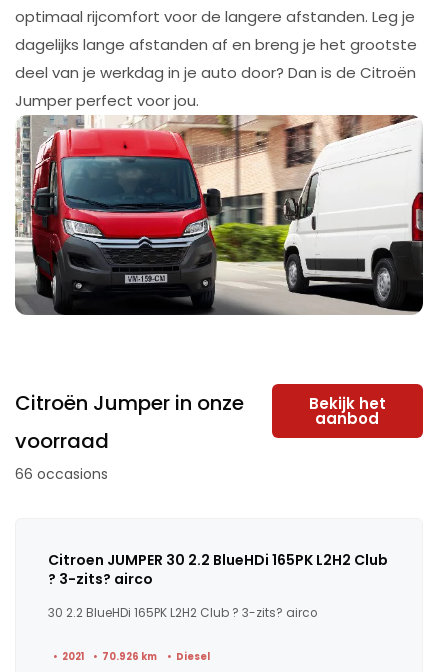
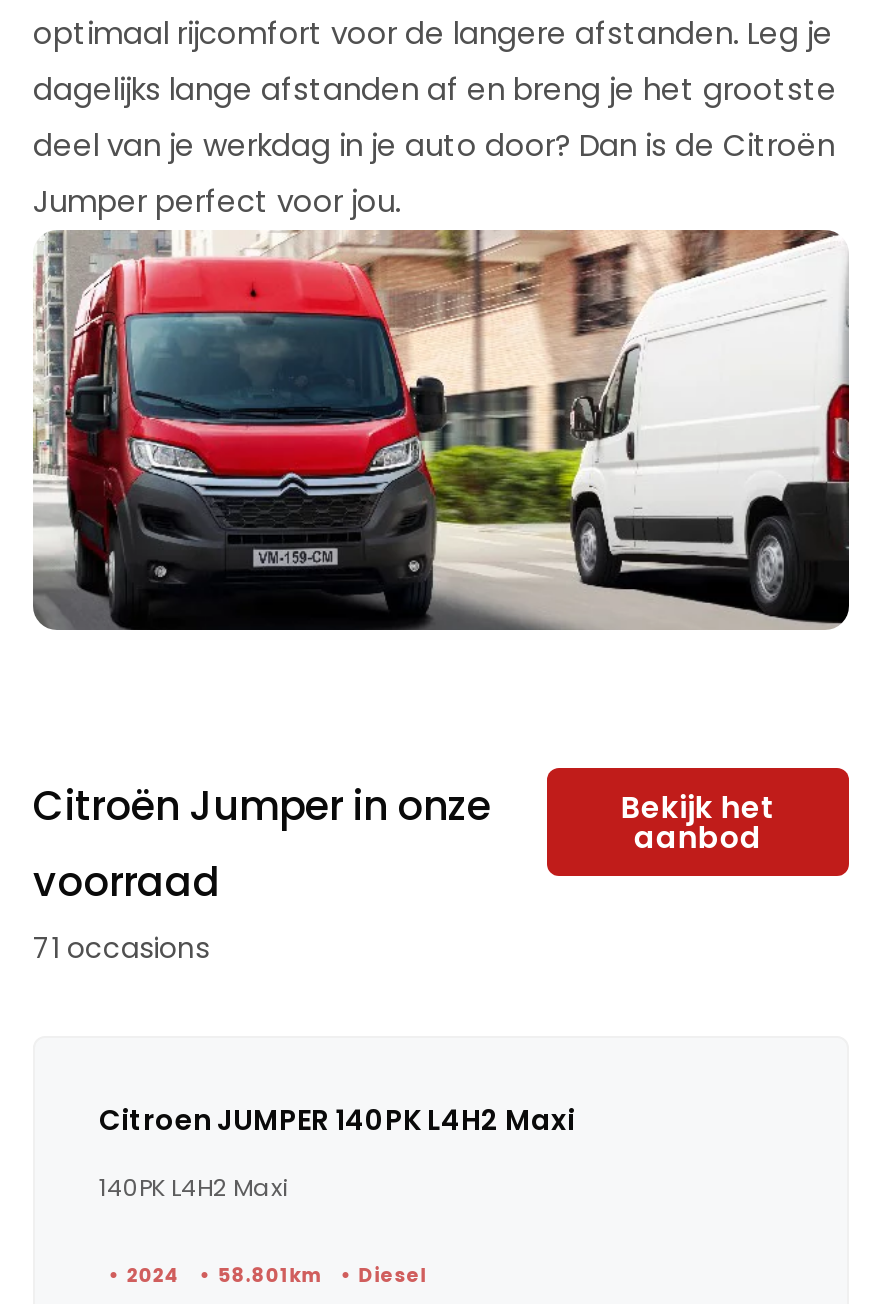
[15,464,108,484] 66 occasions -> [33,928,209,968] 71 occasions
[48,550,388,589] Citroen JUMPER 30 2.2 BlueHDi 165PK L2H2 Club | ? 3-zits? airco -> [99,1100,575,1140] Citroen JUMPER 140PK L4H2 Maxi
[48,605,317,621] 30 2.2 BlueHDi 165PK L2H2 Club ? 3-zits? airco -> [99,1172,289,1204] 140PK L4H2 Maxi
[62,650,157,663] 2021 | 70.926 km -> [127,1262,321,1288] 2024 | 58.801 km

